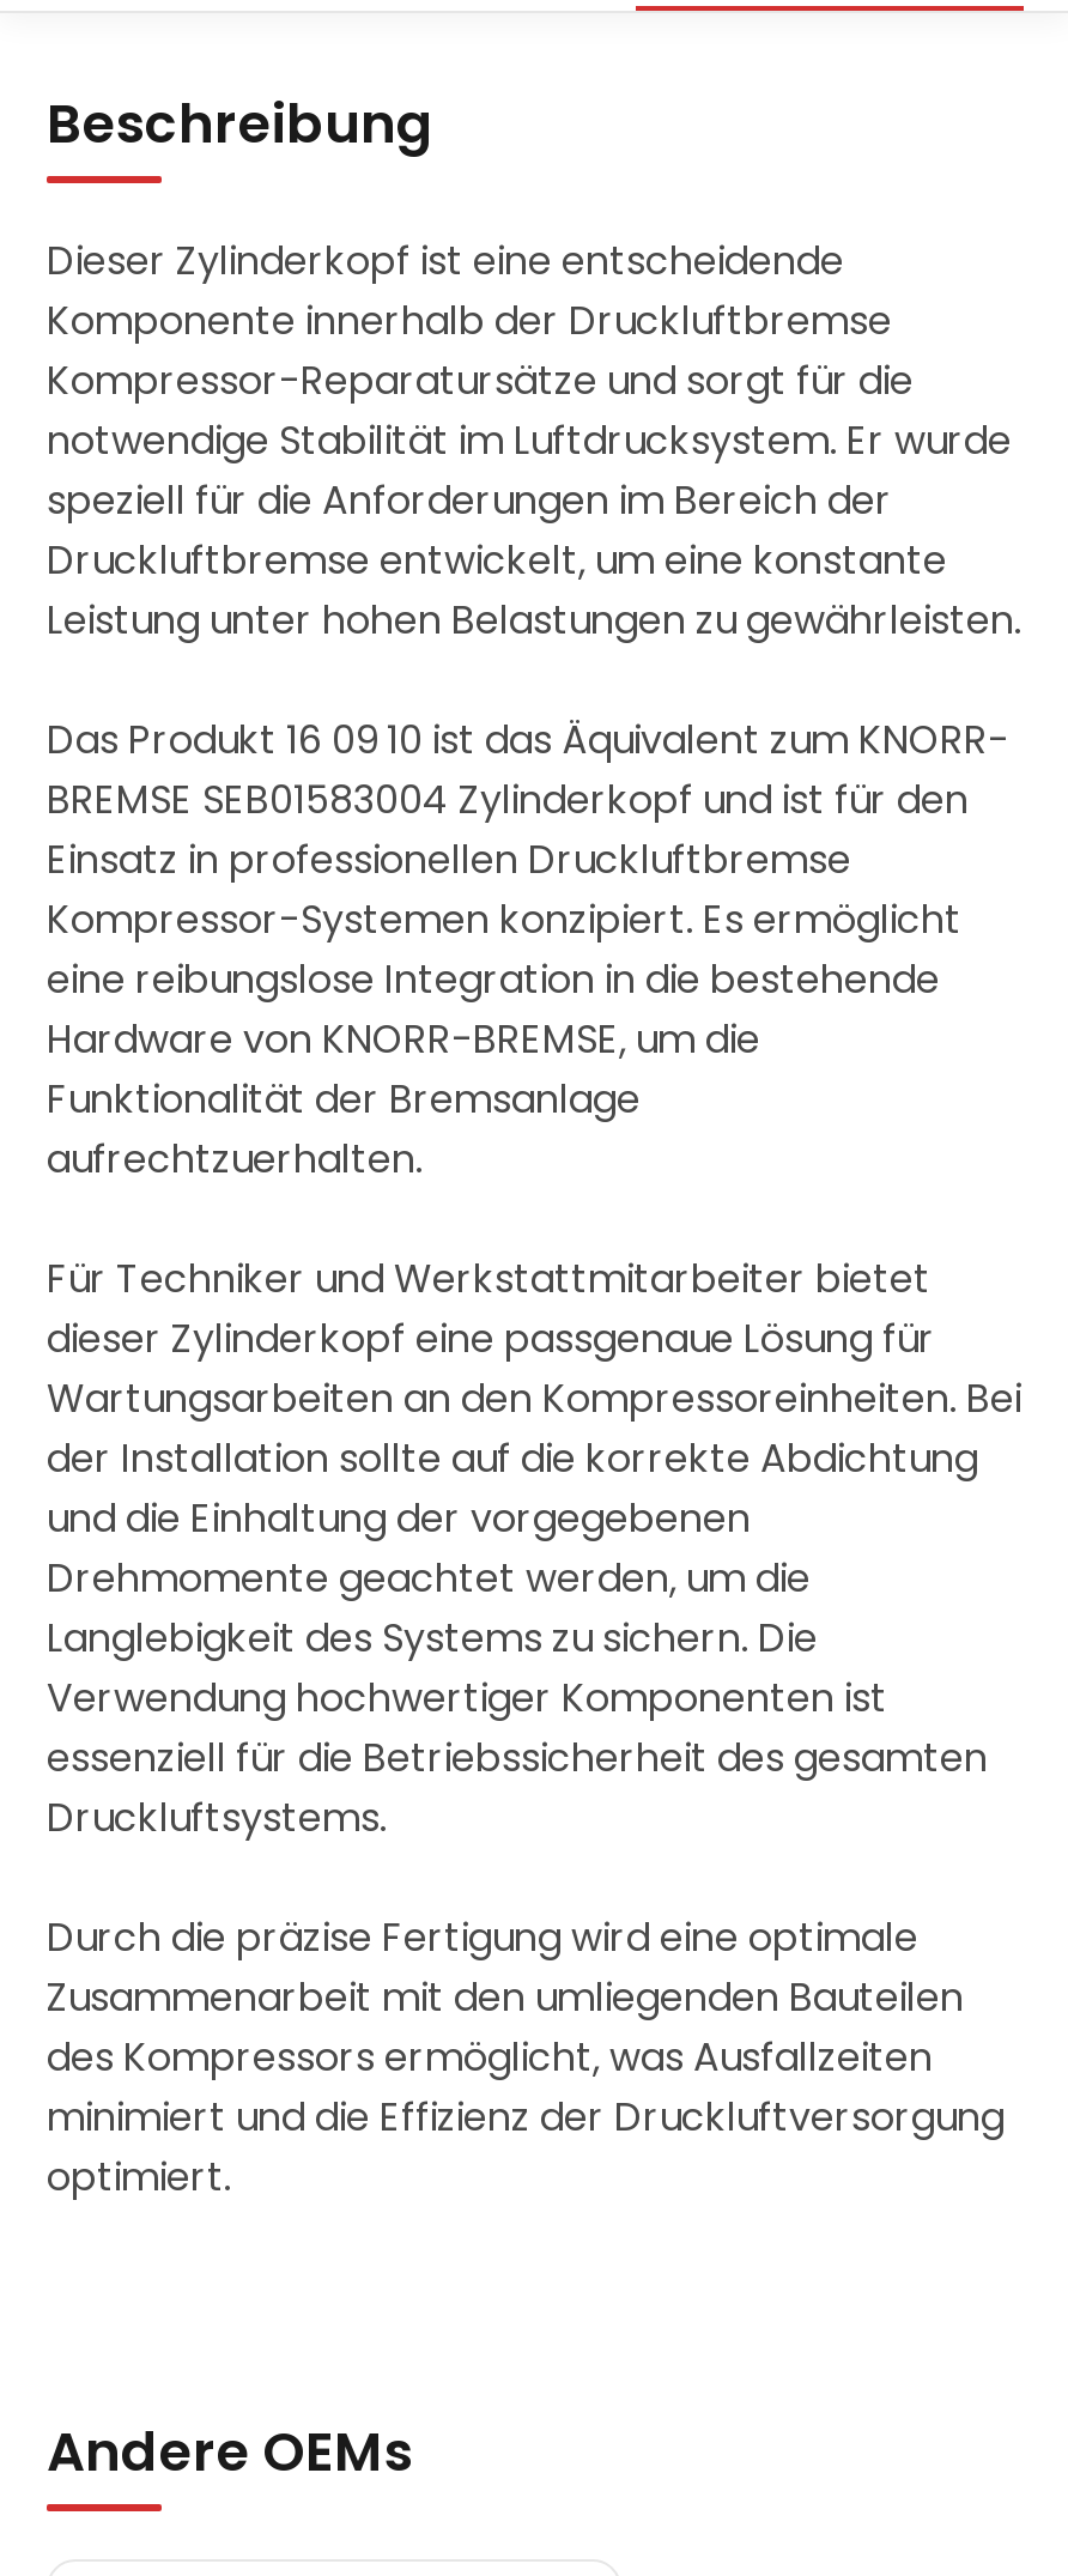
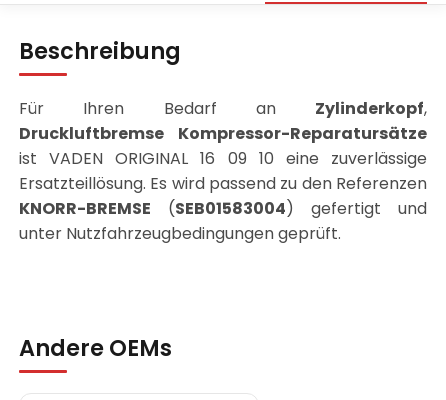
[47,234,1021,2205] Dieser Zylinderkopf ist eine entscheidende | Komponente innerhalb der Druckluftbremse | Kompressor-Reparatursätze und sorgt für die | notwendige Stabilität im Luftdrucksystem. Er wurde | speziell für die Anforderungen im Bereich der | Druckluftbremse entwickelt, um eine konstante | Leistung unter hohen Belastungen zu gewährleisten. | Das Produkt 16 09 10 ist das Äquivalent zum KNORR- | BREMSE SEB01583004 Zylinderkopf und ist für den | Einsatz in professionellen Druckluftbremse | Kompressor-Systemen konzipiert. Es ermöglicht | eine reibungslose Integration in die bestehende | Hardware von KNORR-BREMSE, um die | Funktionalität der Bremsanlage | aufrechtzuerhalten. | Für Techniker und Werkstattmitarbeiter bietet | dieser Zylinderkopf eine passgenaue Lösung für | Wartungsarbeiten an den Kompressoreinheiten. Bei | der Installation sollte auf die korrekte Abdichtung | und die Einhaltung der vorgegebenen | Drehmomente geachtet werden, um die | Langlebigkeit des Systems zu sichern. Die | Verwendung hochwertiger Komponenten ist | essenziell für die Betriebssicherheit des gesamten | Druckluftsystems. | Durch die präzise Fertigung wird eine optimale | Zusammenarbeit mit den umliegenden Bauteilen | des Kompressors ermöglicht, was Ausfallzeiten | minimiert und die Effizienz der Druckluftversorgung | optimiert. -> [19,97,427,245] Für Ihren Bedarf an Zylinderkopf, | Druckluftbremse Kompressor-Reparatursätze | ist VADEN ORIGINAL 16 09 10 eine zuverlässige | Ersatzteillösung. Es wird passend zu den Referenzen | KNORR-BREMSE (SEB01583004) gefertigt und | unter Nutzfahrzeugbedingungen geprüft.

